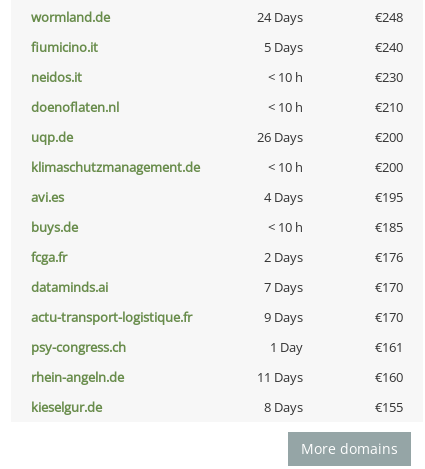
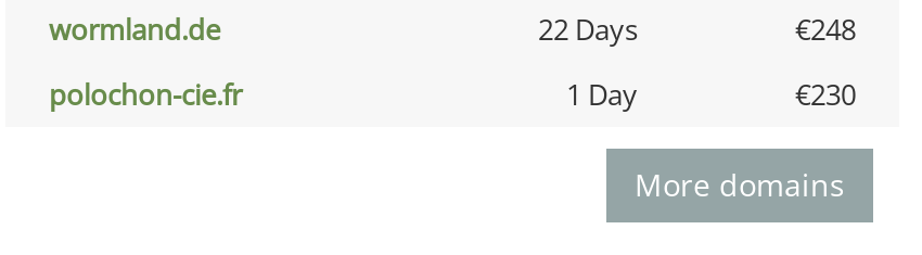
[256,8,302,26] 24 Days -> [538,10,638,49] 22 Days
[31,38,403,86] fiumicino.it | 5 Days | €240 | neidos.it | < 10 h -> [49,75,638,114] polochon-cie.fr | 1 Day
[31,98,403,416] doenoflaten.nl | < 10 h | €210 | uqp.de | 26 Days | €200 | klimaschutzmanagement.de | < 10 h | €200 | avi.es | 4 Days | €195 | buys.de | < 10 h | €185 | fcga.fr | 2 Days | €176 | dataminds.ai | 7 Days | €170 | actu-transport-logistique.fr | 9 Days | €170 | psy-congress.ch | 1 Day | €161 | rhein-angeln.de | 11 Days | €160 | kieselgur.de | 8 Days | €155 -> none

